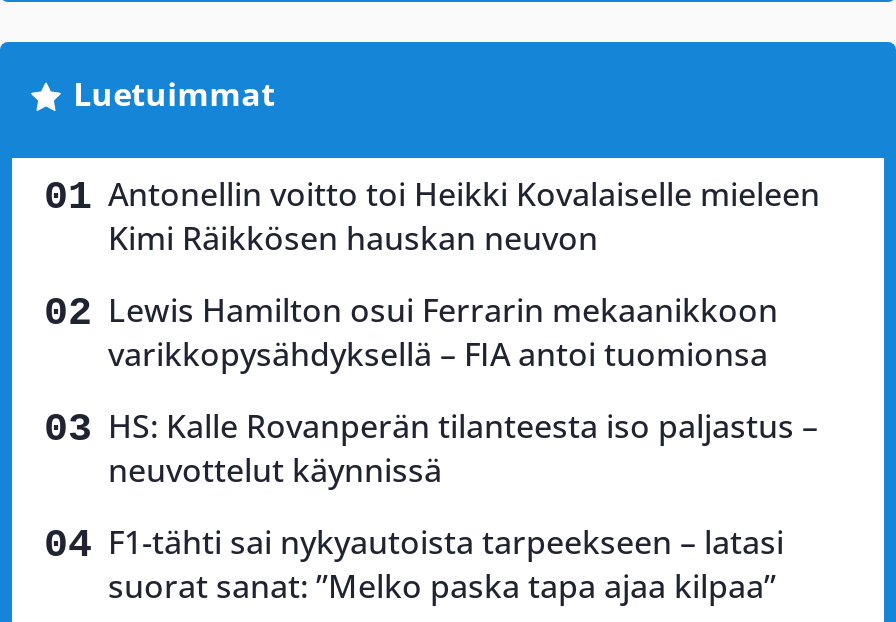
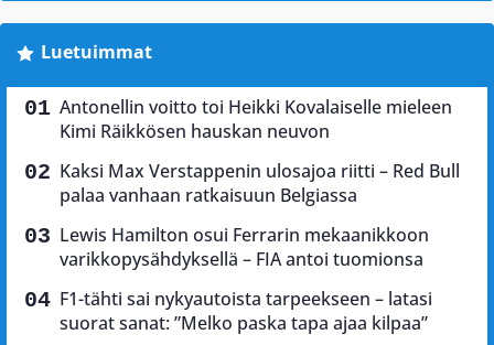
none -> [60,159,460,208] Kaksi Max Verstappenin ulosajoa riitti – Red Bull | palaa vanhaan ratkaisuun Belgiassa
moved [108,289,778,377] -> [60,223,429,271]: Lewis Hamilton osui Ferrarin mekaanikkoon | varikkopysähdyksellä – FIA antoi tuomionsa
[108,405,818,493] HS: Kalle Rovanperän tilanteesta iso paljastus – | neuvottelut käynnissä -> none

